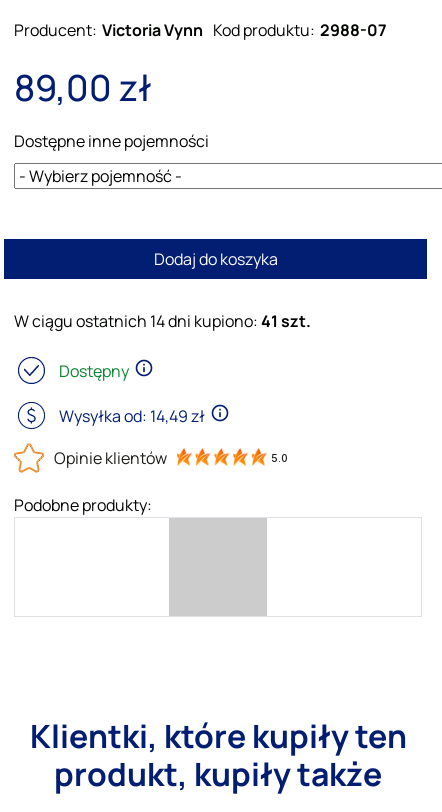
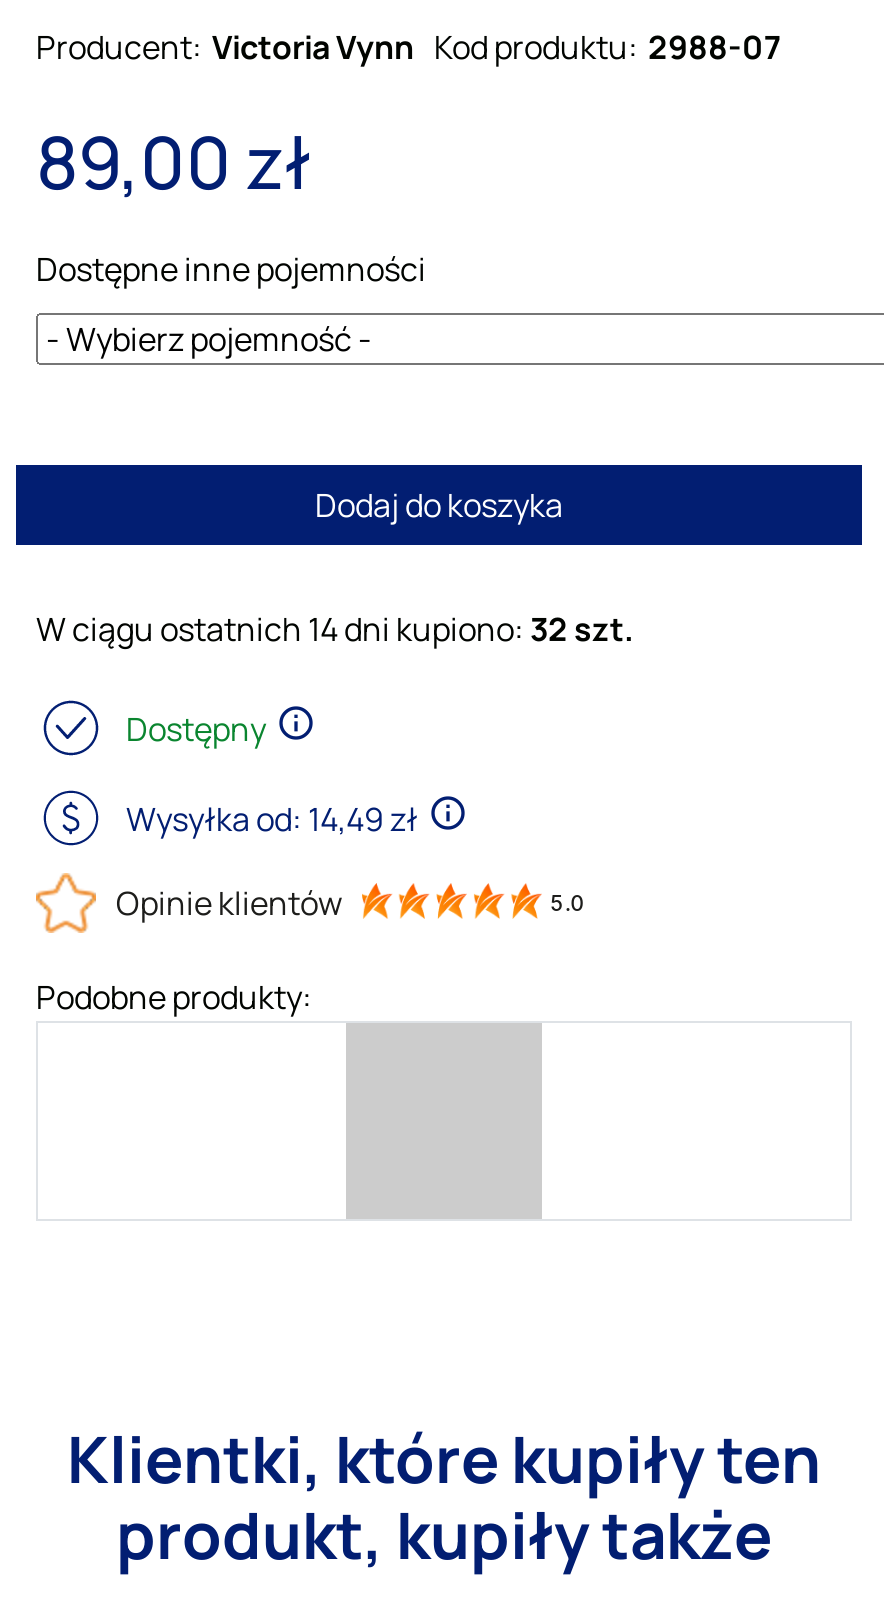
[14,310,311,332] W ciągu ostatnich 14 dni kupiono: 41 szt. -> [36,607,634,651] W ciągu ostatnich 14 dni kupiono: 32 szt.

